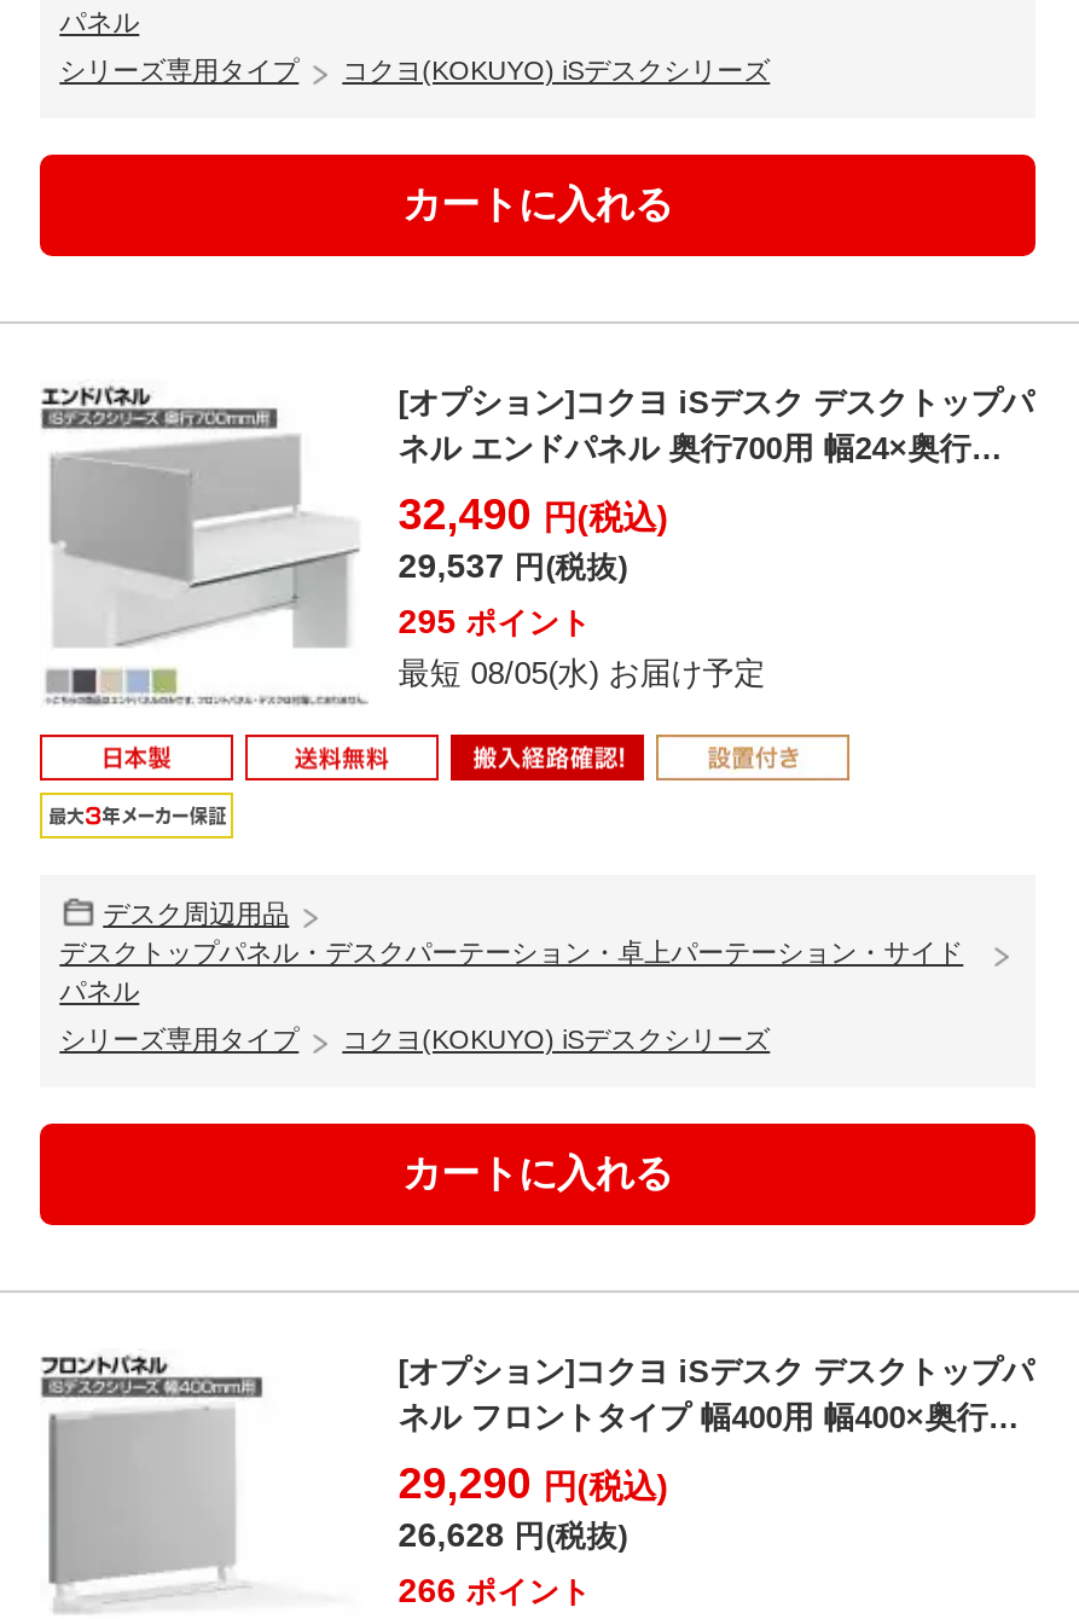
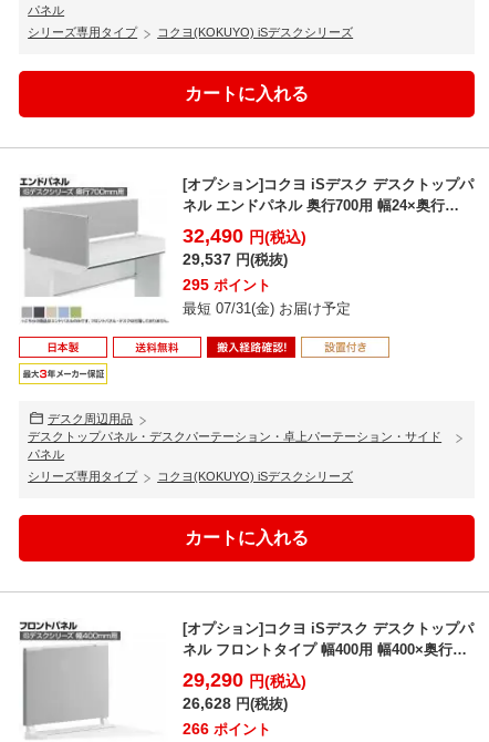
[398,655,766,692] 最短 08/05(水) お届け予定 -> [183,300,351,317] 最短 07/31(金) お届け予定

